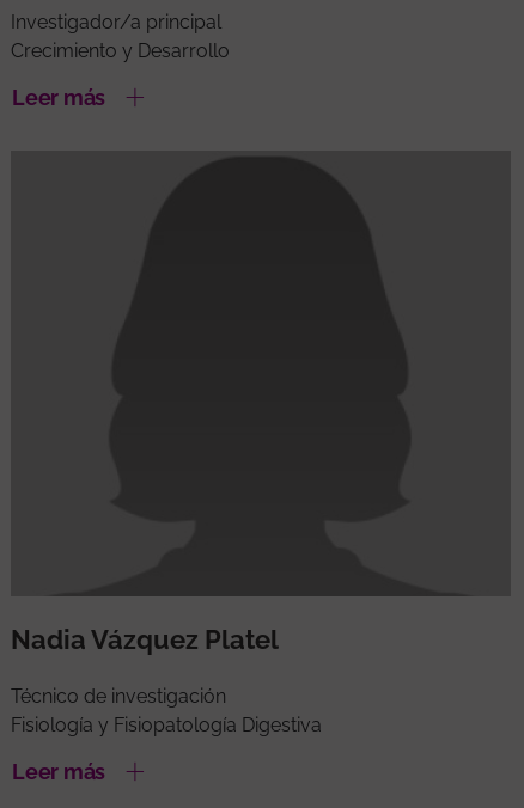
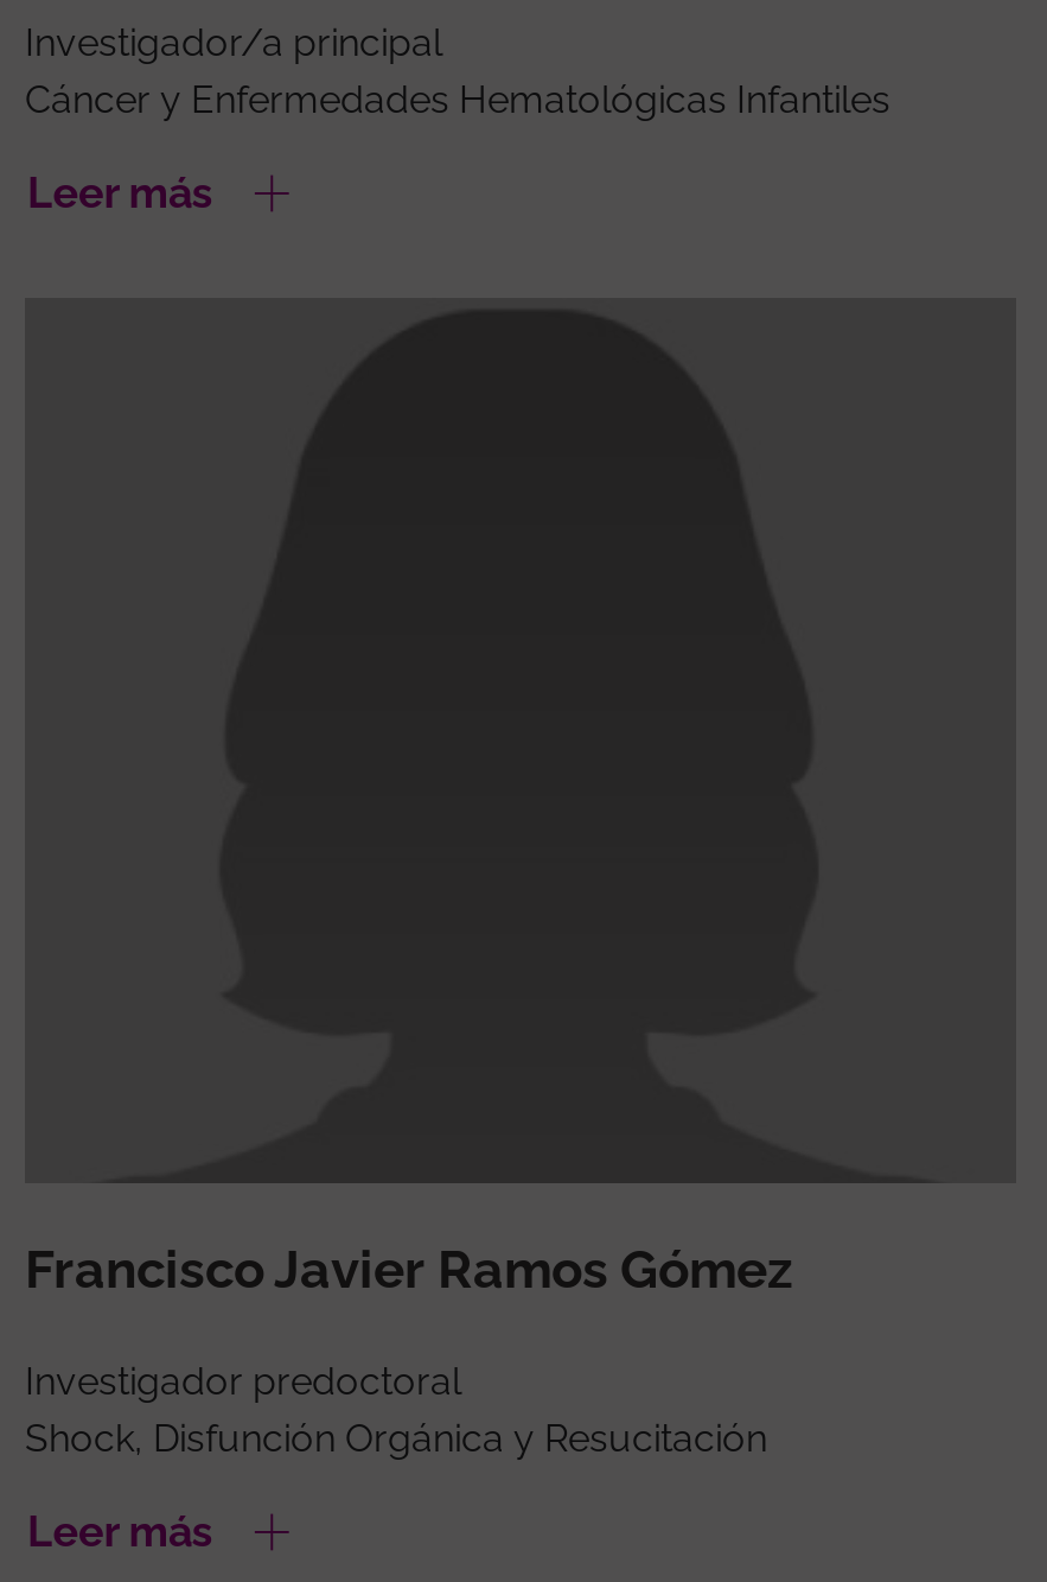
[11,39,230,62] Crecimiento y Desarrollo -> [25,77,890,122] Cáncer y Enfermedades Hematológicas Infantiles
[11,624,279,655] Nadia Vázquez Platel -> [25,1238,793,1299] Francisco Javier Ramos Gómez
[11,685,322,736] Técnico de investigación | Fisiología y Fisiopatología Digestiva -> [25,1359,767,1461] Investigador predoctoral | Shock, Disfunción Orgánica y Resucitación

